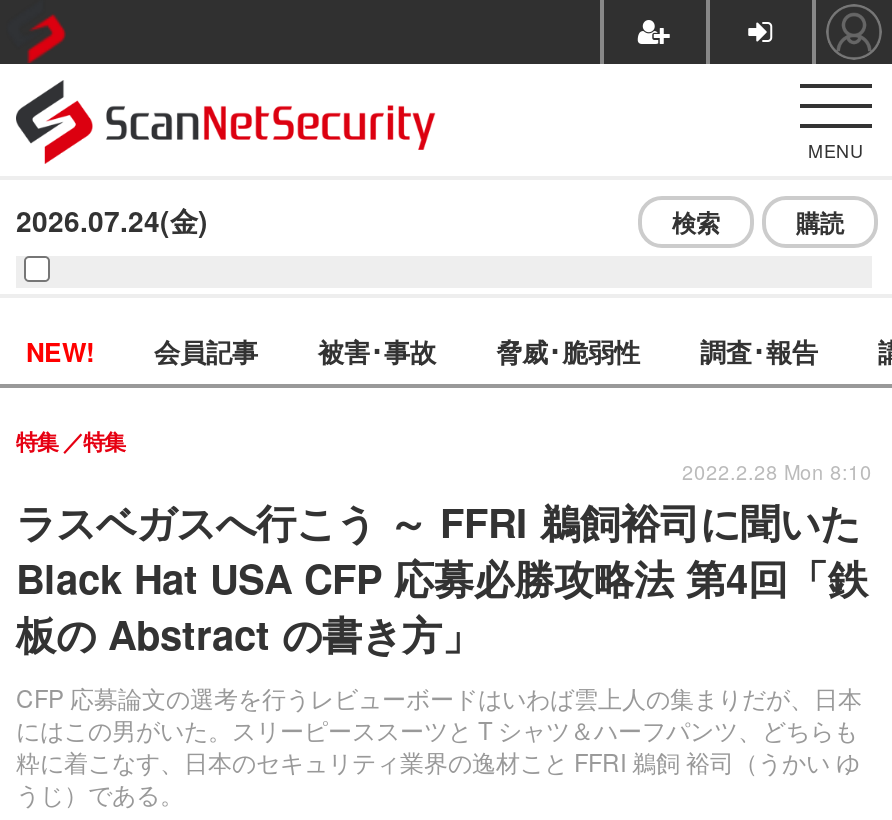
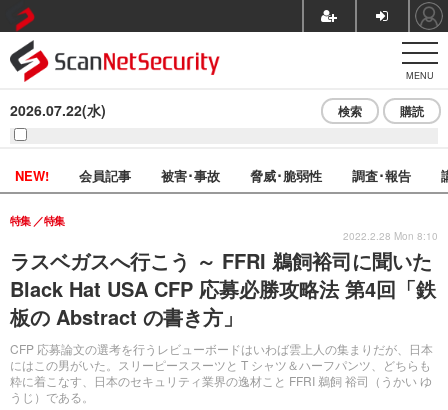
[16,200,208,240] 2026.07.24(金) -> [10,100,106,120] 2026.07.22(水)

